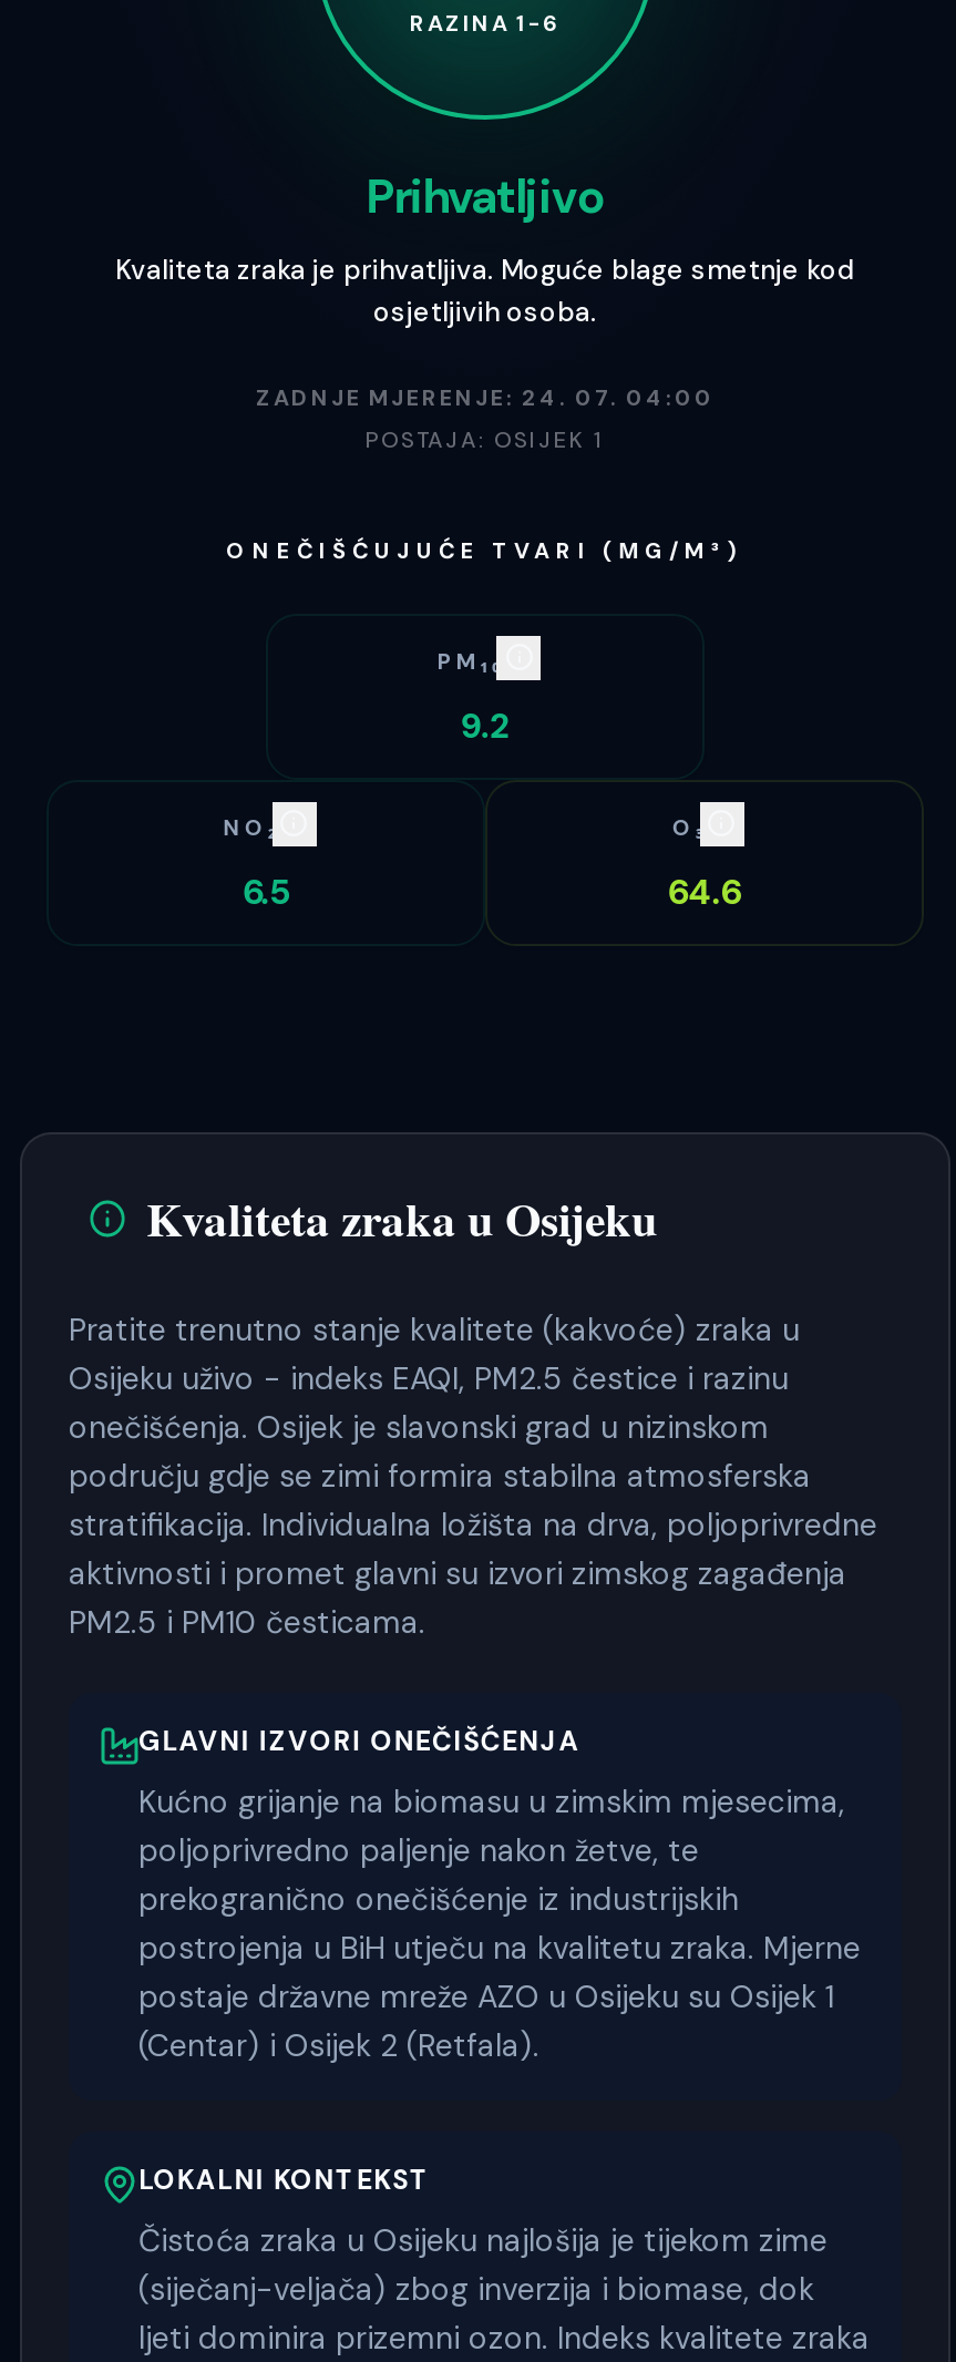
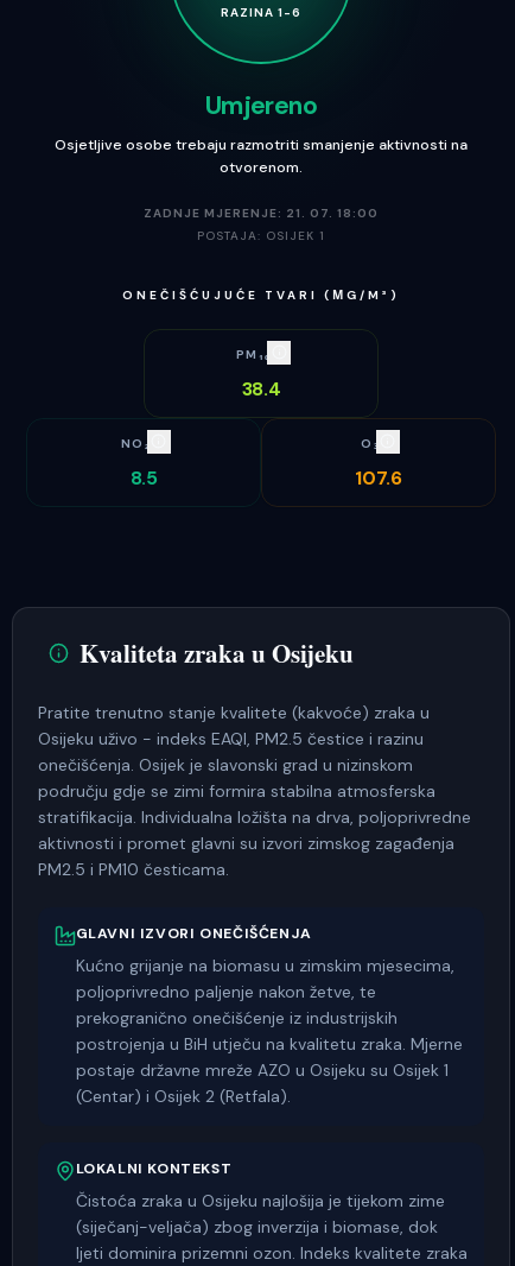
[115,165,855,330] Prihvatljivo | Kvaliteta zraka je prihvatljiva. Moguće blage smetnje kod | osjetljivih osoba. -> [55,88,468,177] Umjereno | Osjetljive osobe trebaju razmotriti smanjenje aktivnosti na | otvorenom.
[256,383,715,412] ZADNJE MJERENJE: 24. 07. 04:00 -> [144,205,379,221] ZADNJE MJERENJE: 21. 07. 18:00
[460,702,510,749] 9.2 -> [242,376,280,401] 38.4
[242,869,290,915] 6.5 -> [130,466,157,490] 8.5
[667,869,741,915] 64.6 -> [355,466,402,490] 107.6

